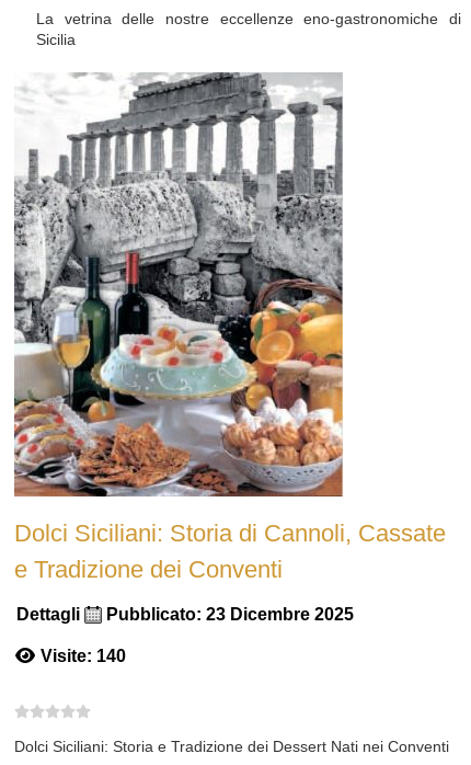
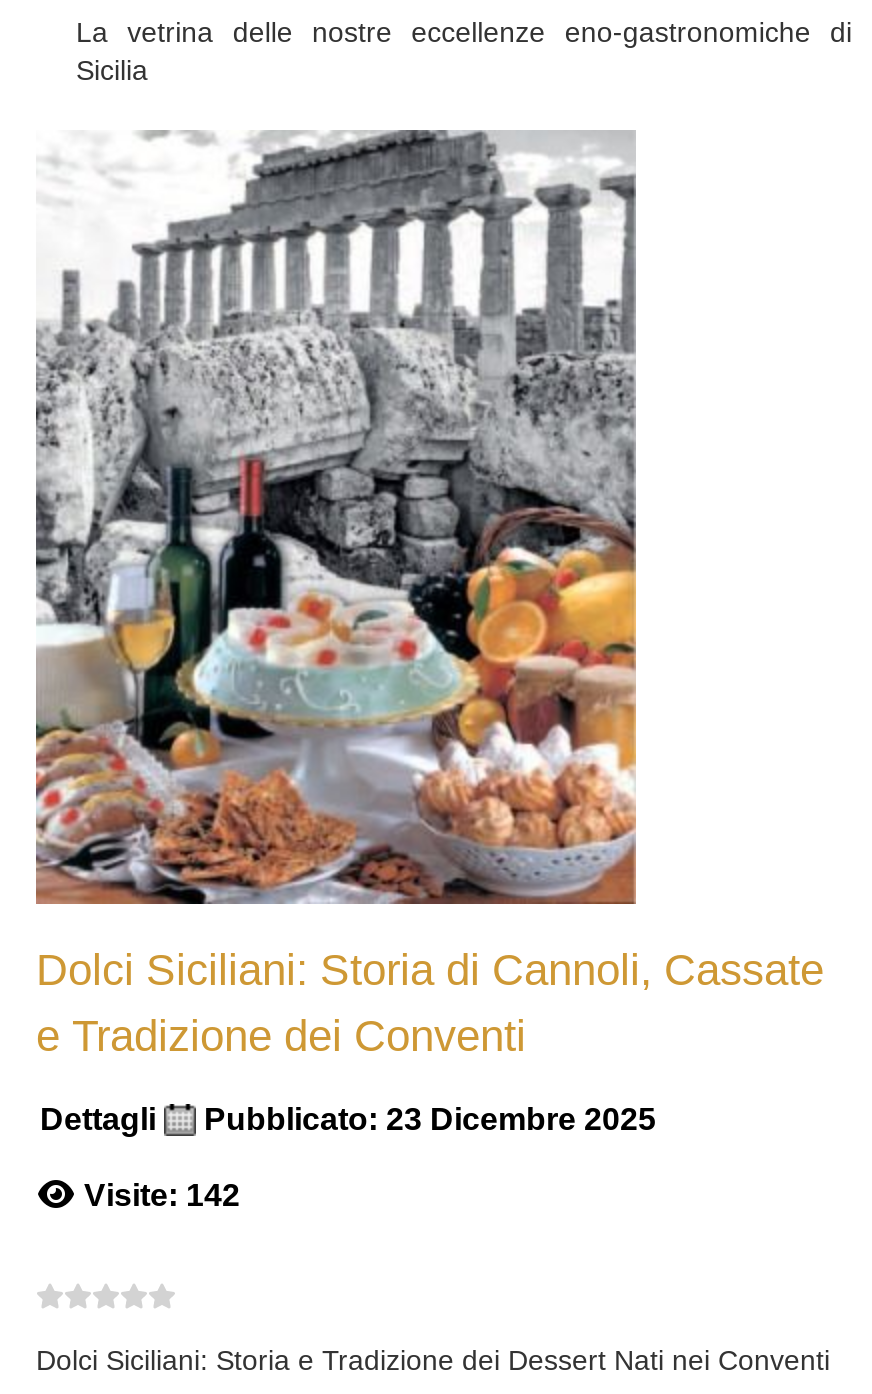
[41,647,126,666] Visite: 140 -> [84,1179,240,1213] Visite: 142

